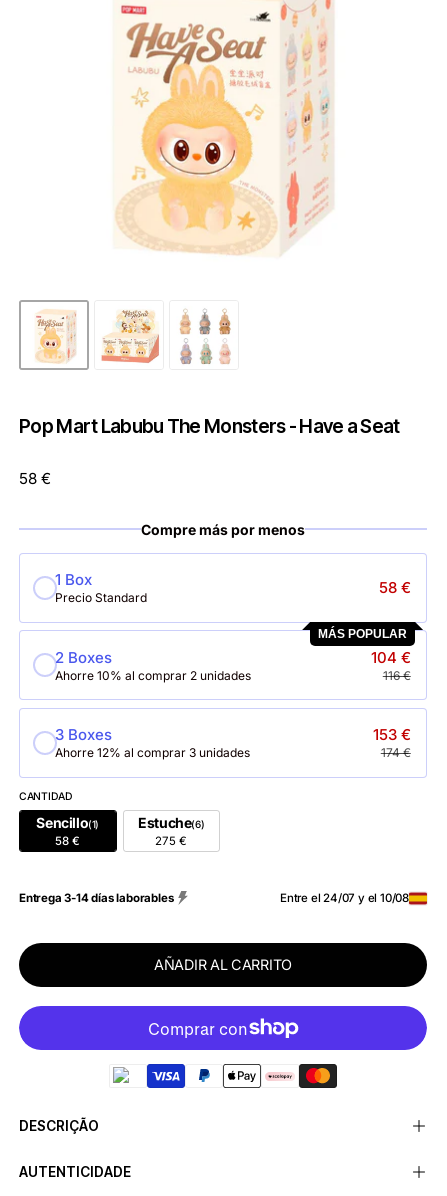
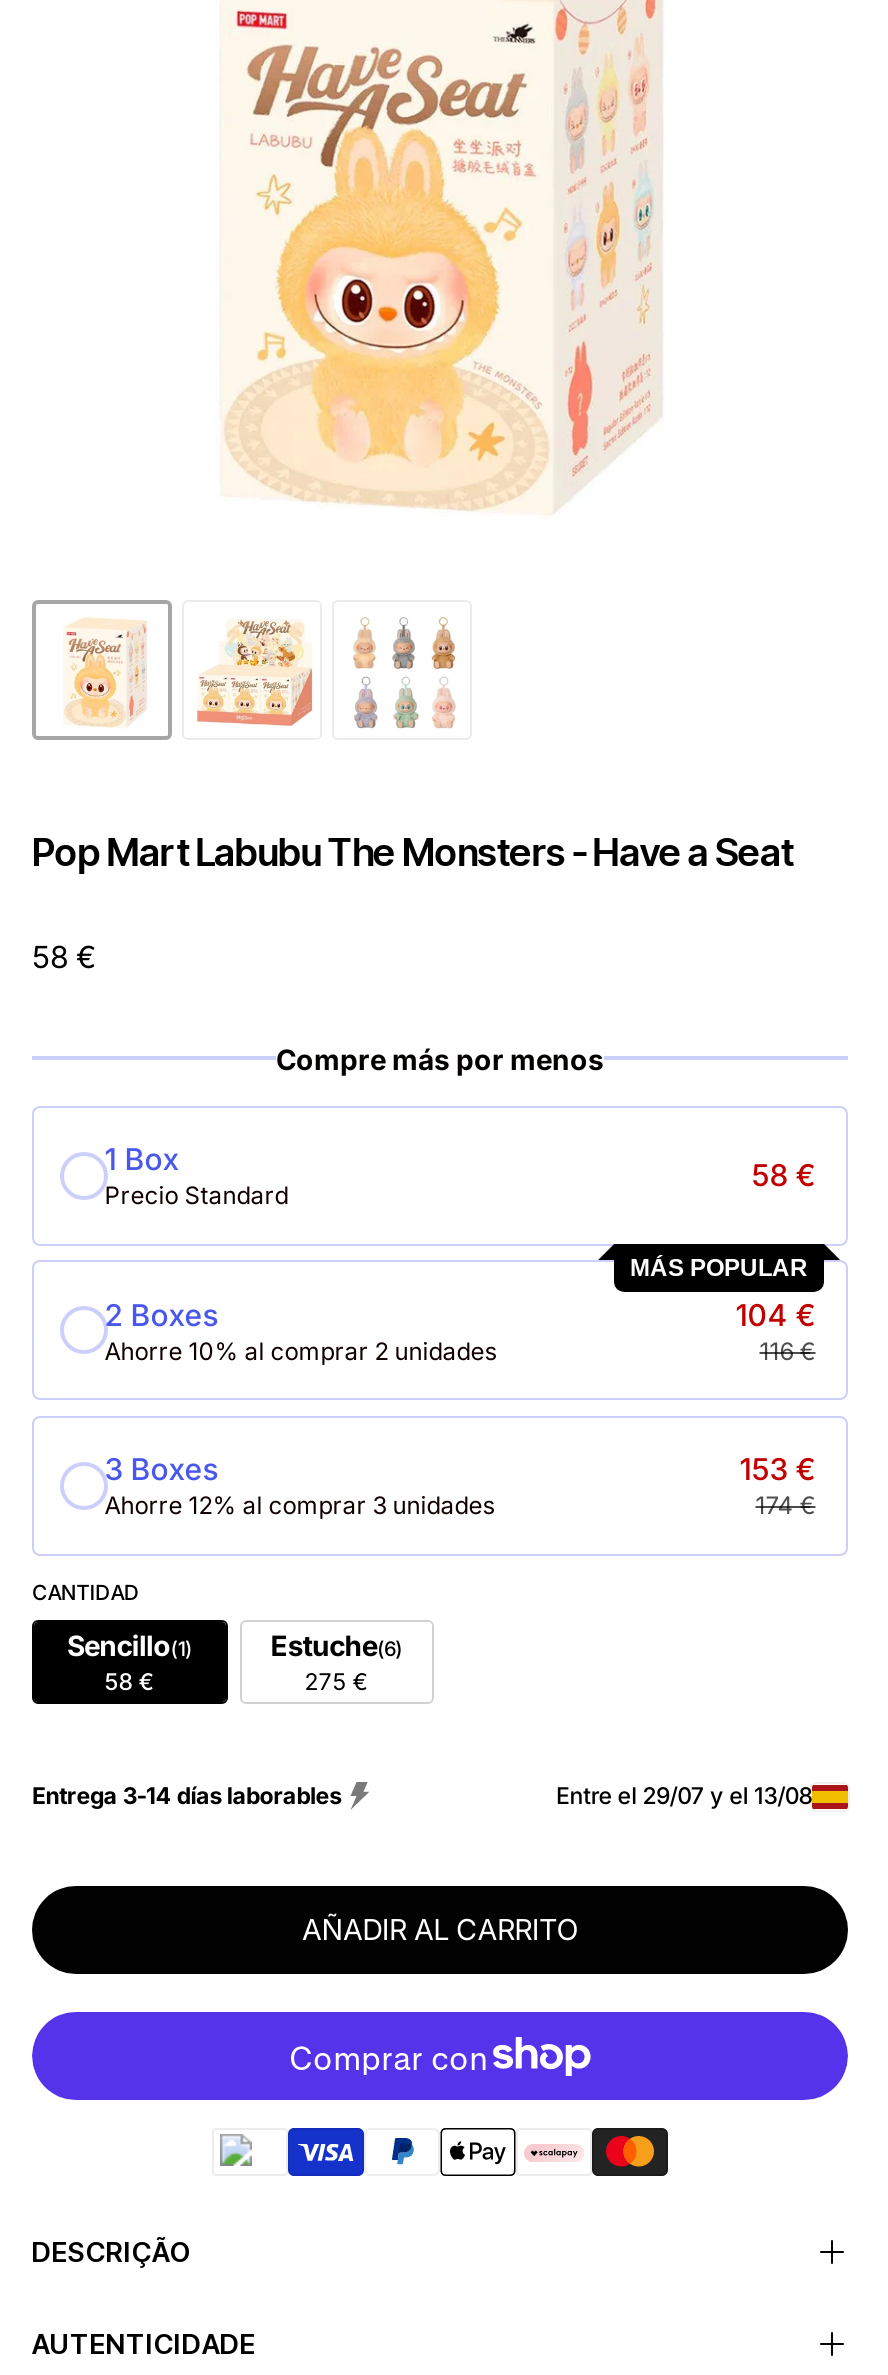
[280,891,409,905] Entre el 24/07 y el 10/08 -> [556,1783,812,1811] Entre el 29/07 y el 13/08

